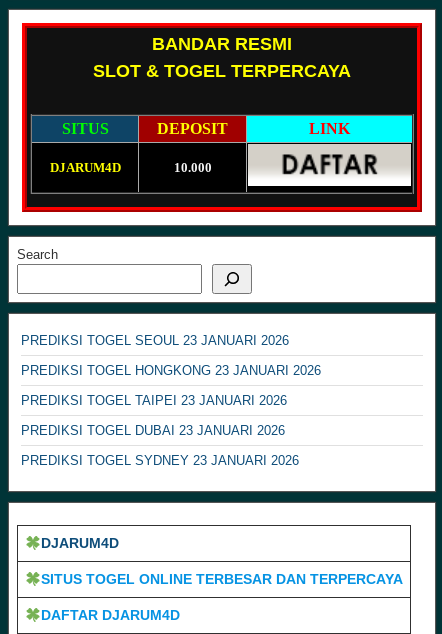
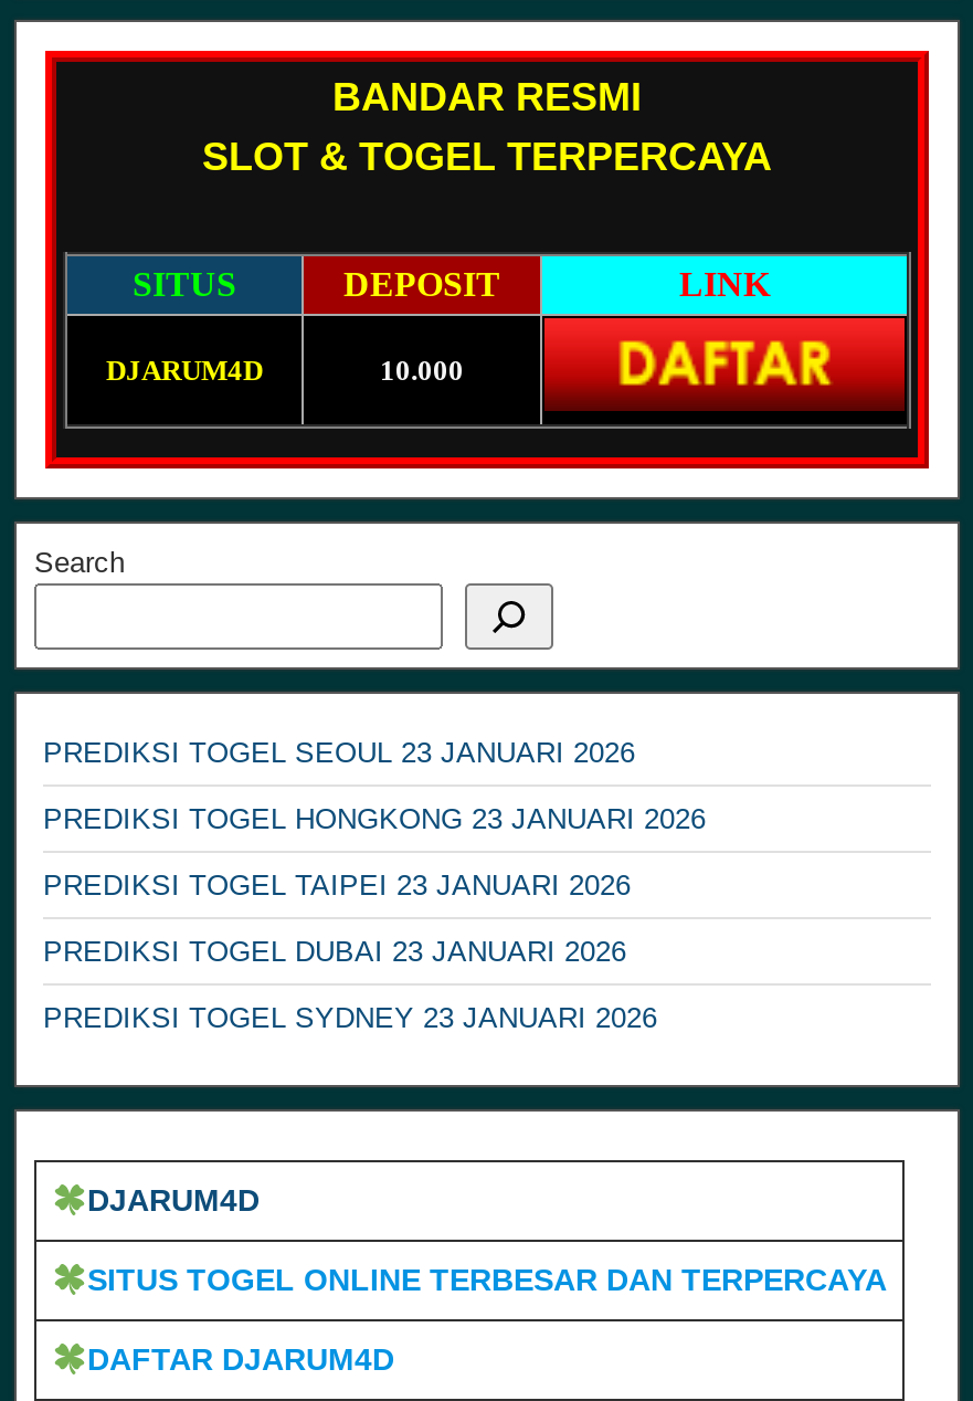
[247,143,412,187] [image] -> [542,316,907,411] [image]

